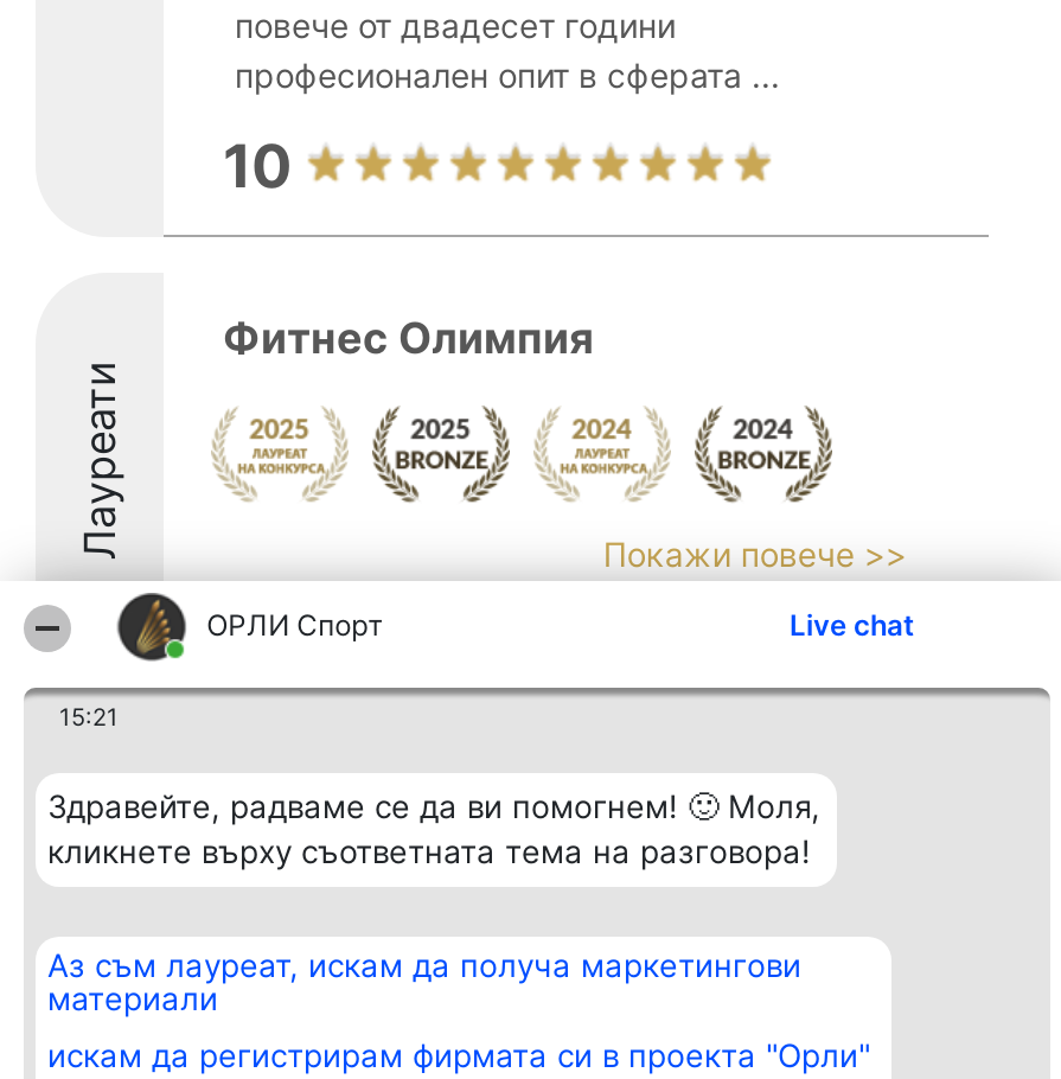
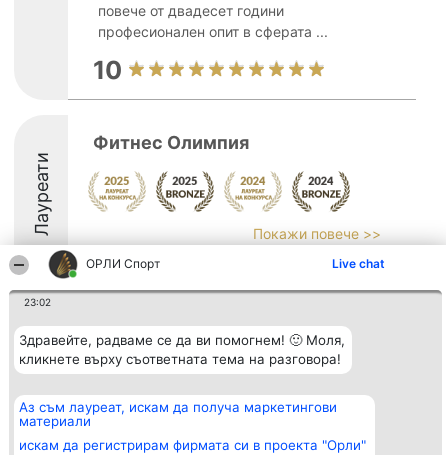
[59,702,119,730] 15:21 -> [24,296,51,308] 23:02

